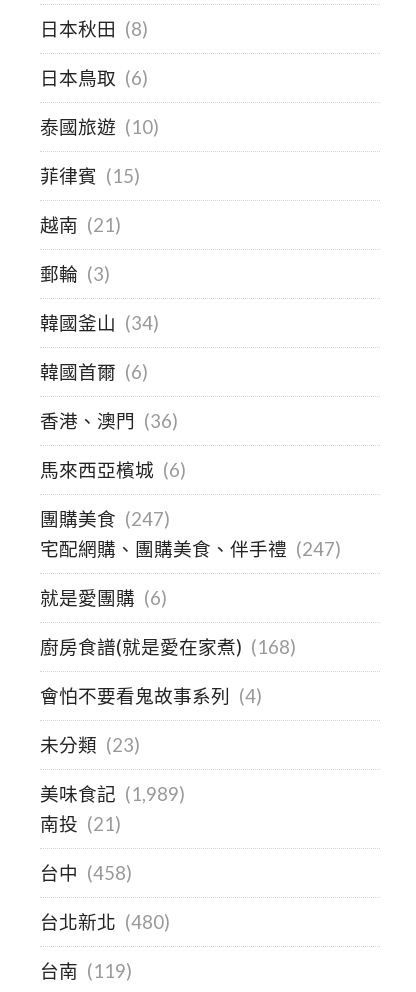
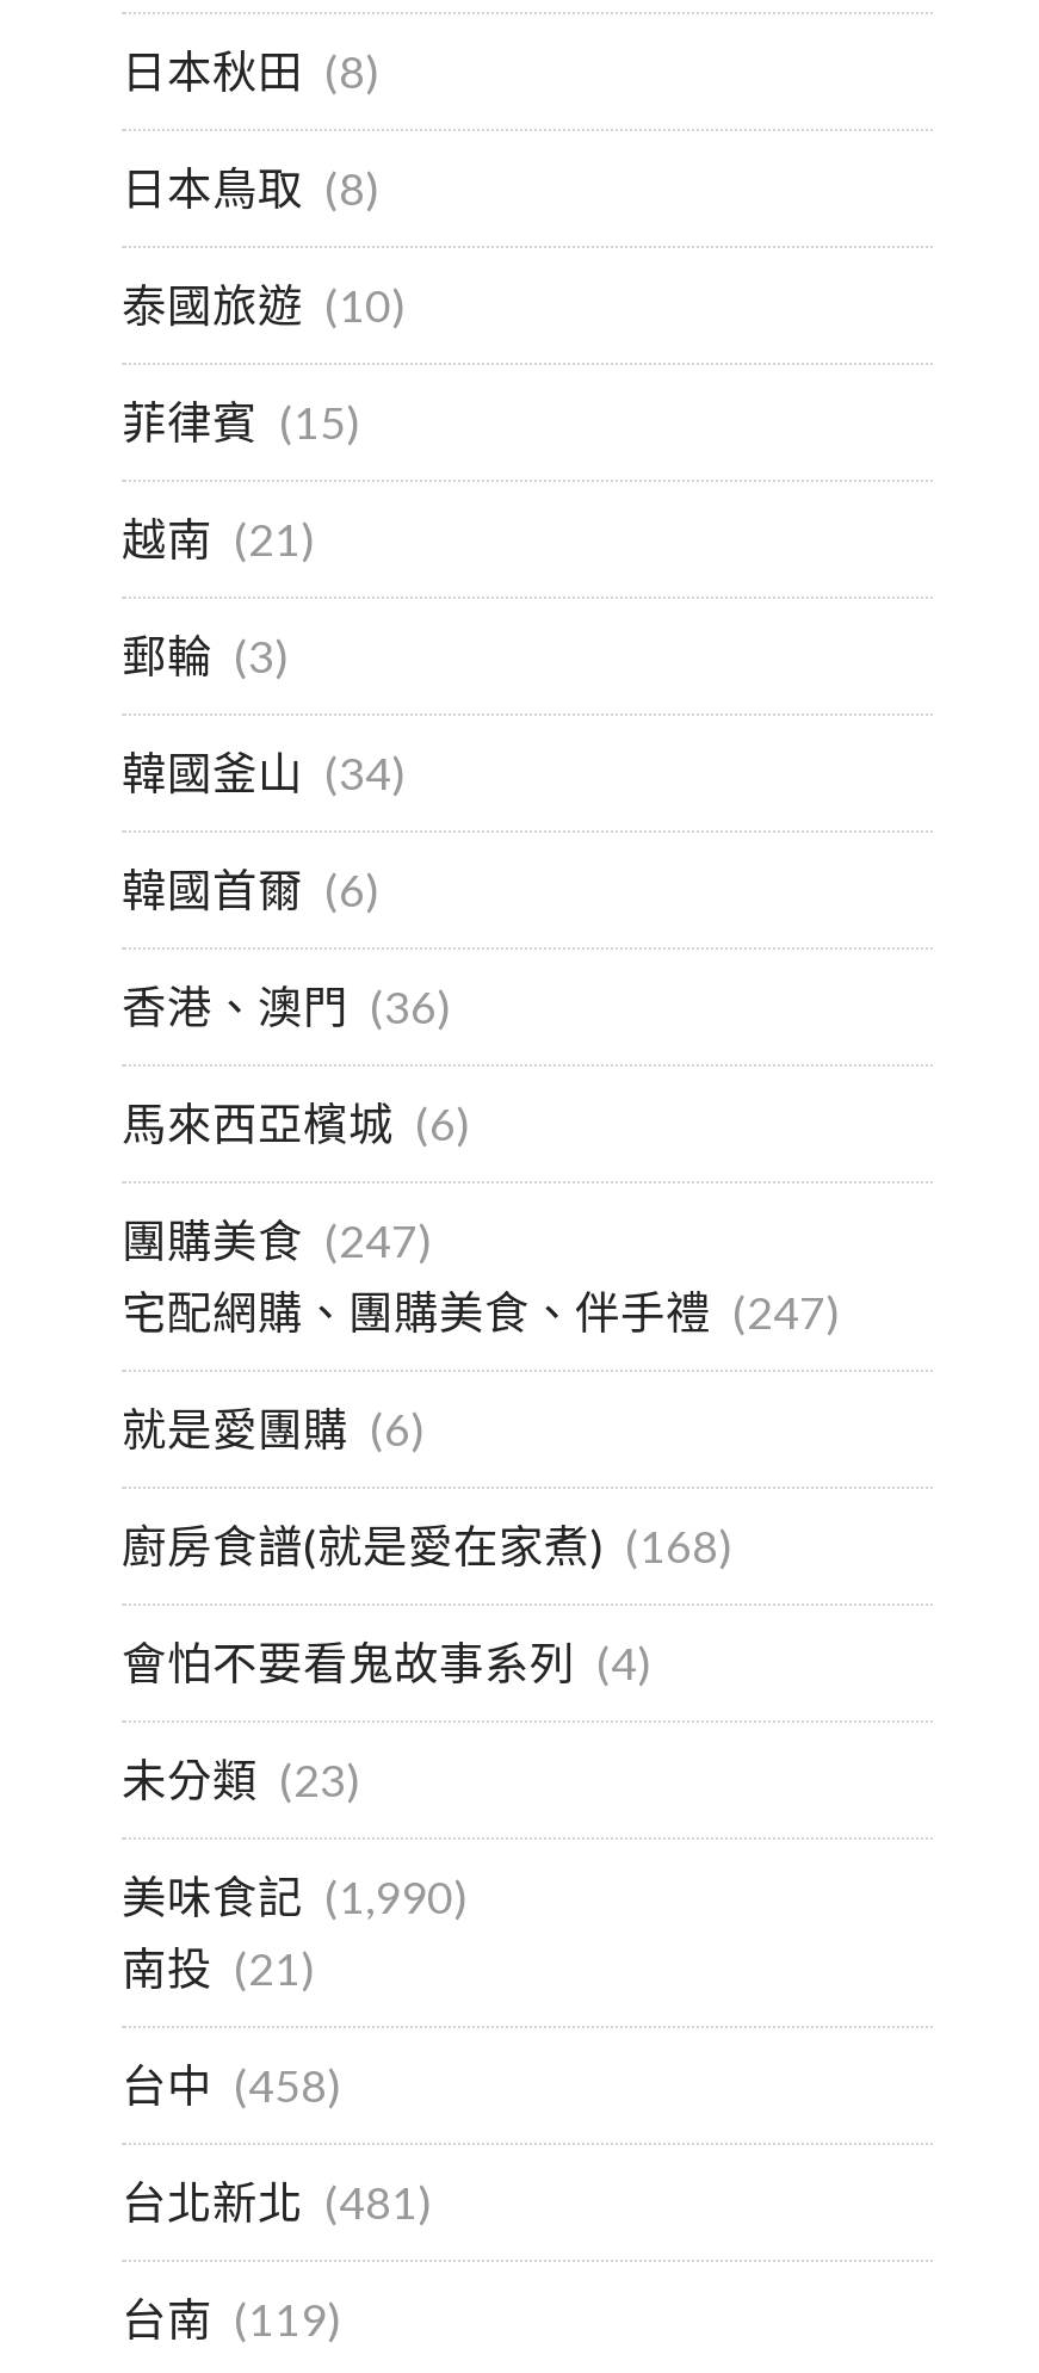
[40,66,148,88] 日本鳥取 (6) -> [122,161,379,214] 日本鳥取 (8)
[40,782,185,804] 美味食記 (1,989) -> [122,1870,468,1922] 美味食記 (1,990)
[40,910,170,932] 台北新北 (480) -> [122,2175,432,2227] 台北新北 (481)

